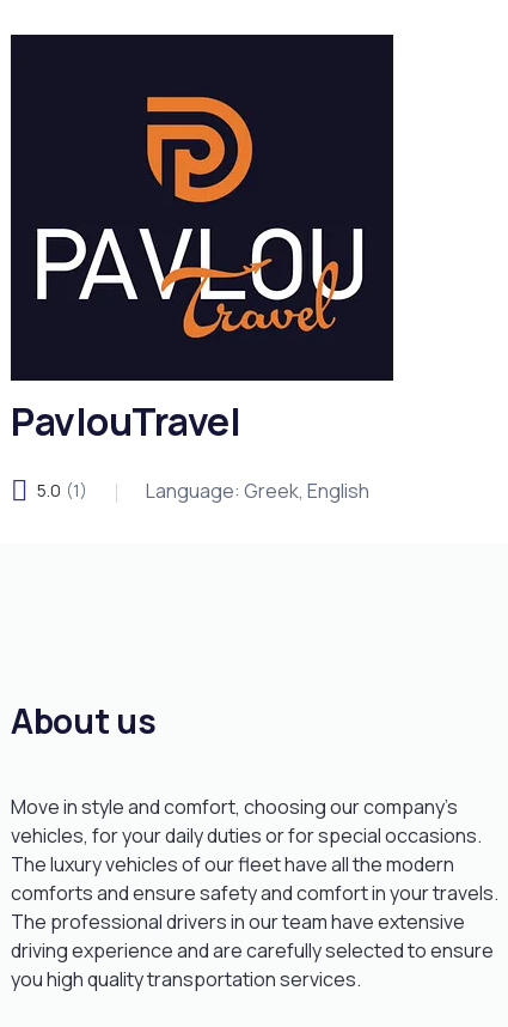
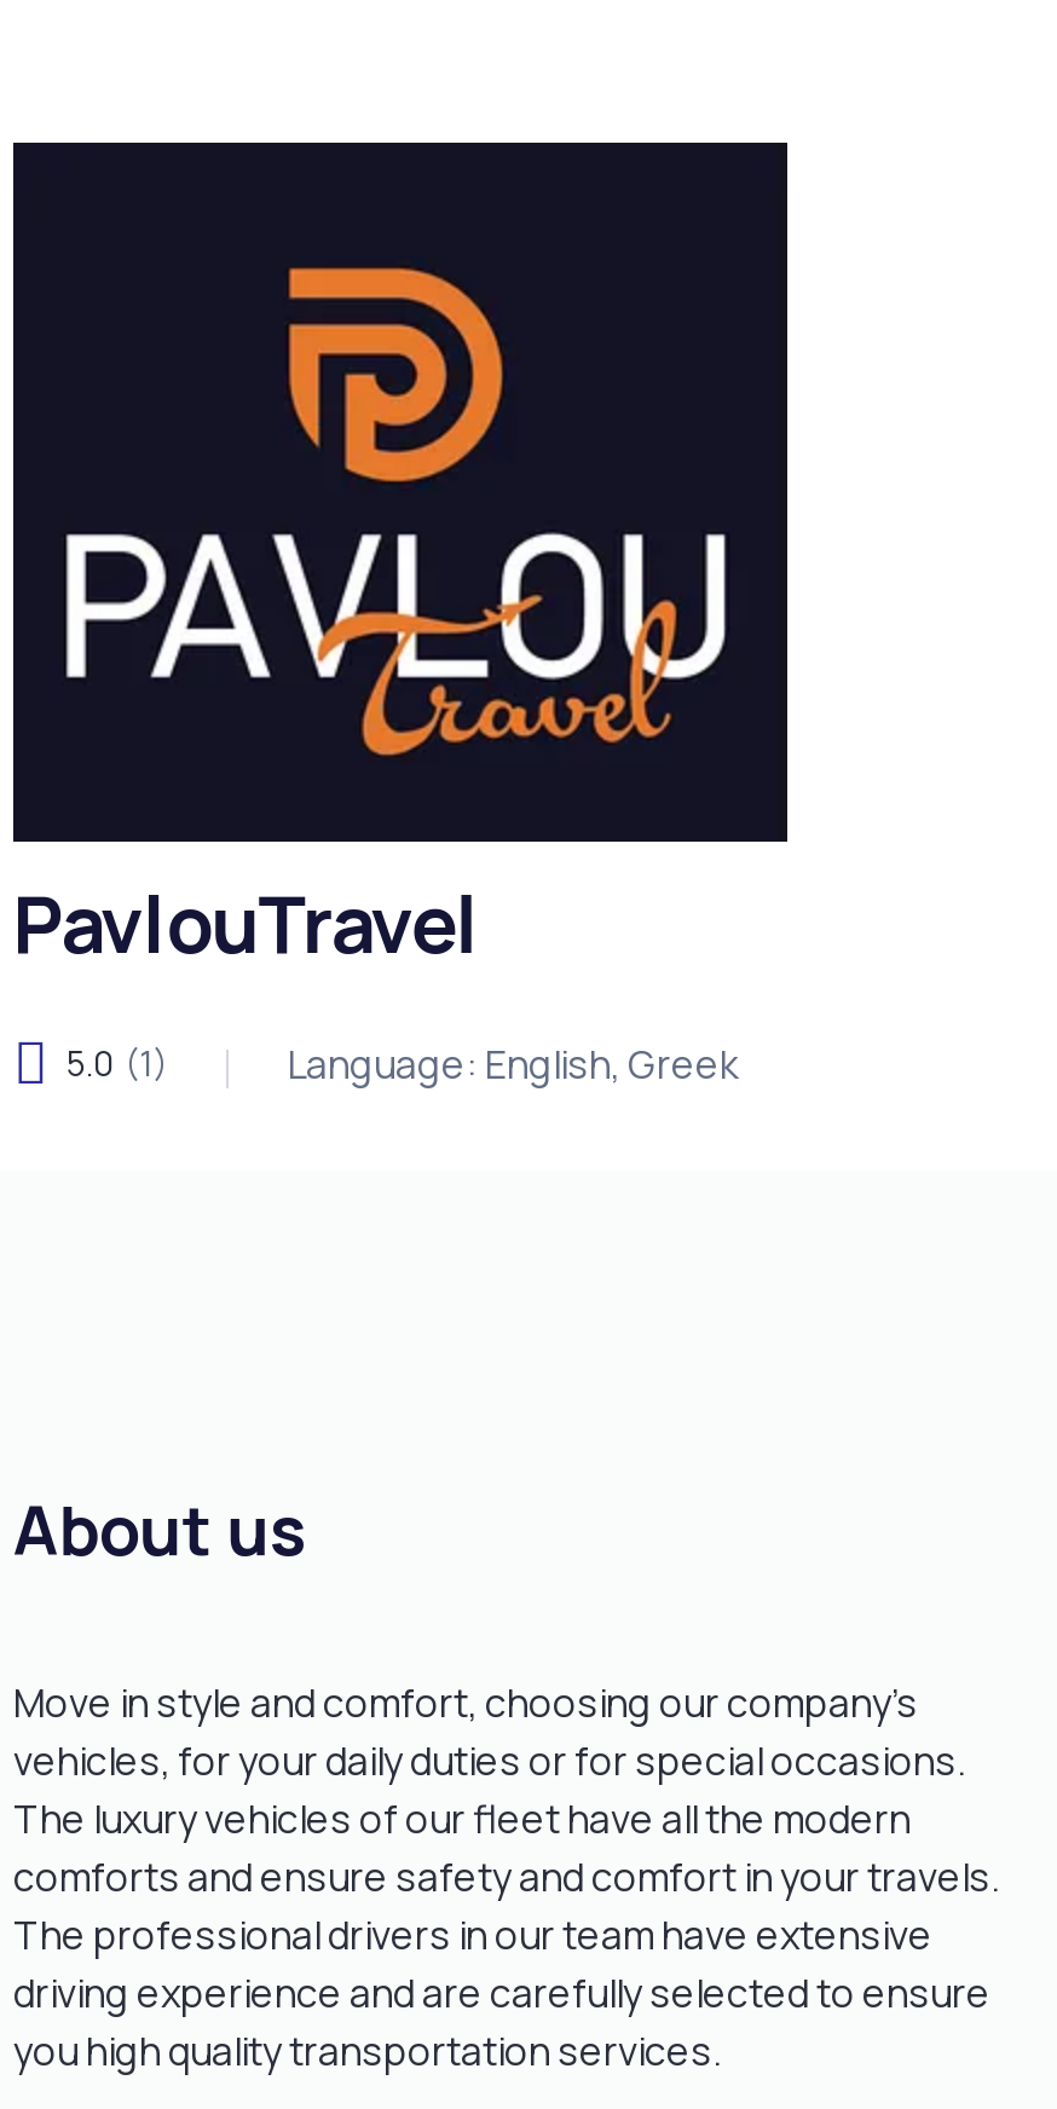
[146,478,369,504] Language: Greek, English -> [287,1038,739,1091] Language: English, Greek

